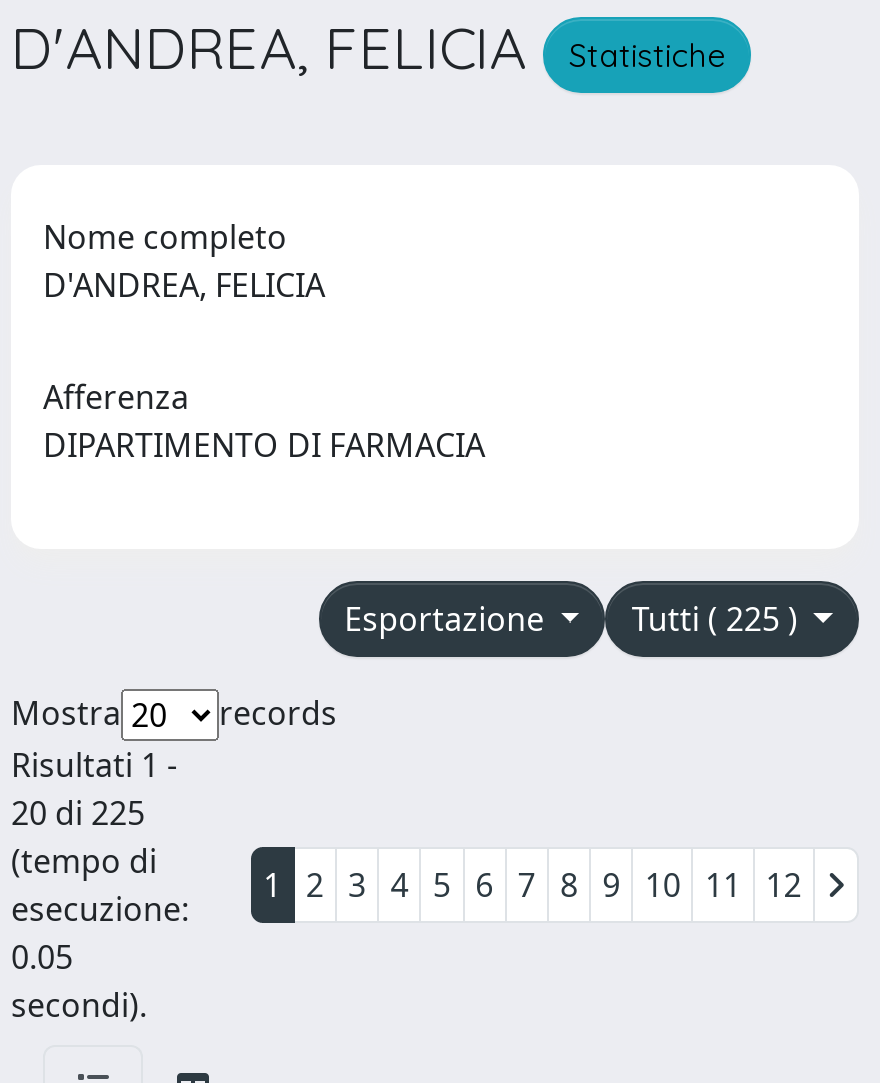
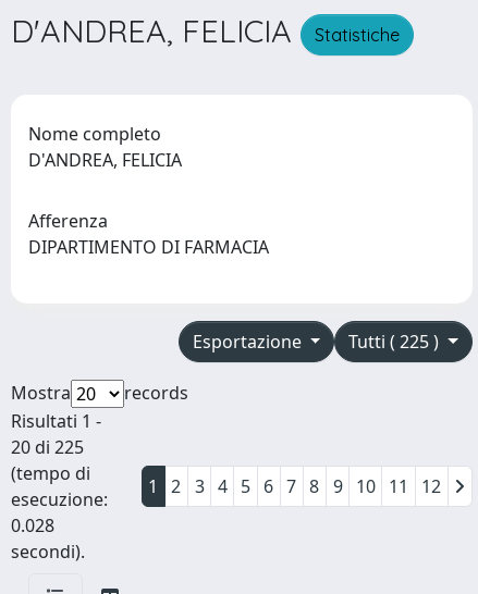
[11,935,73,979] 0.05 -> [11,513,54,537] 0.028

